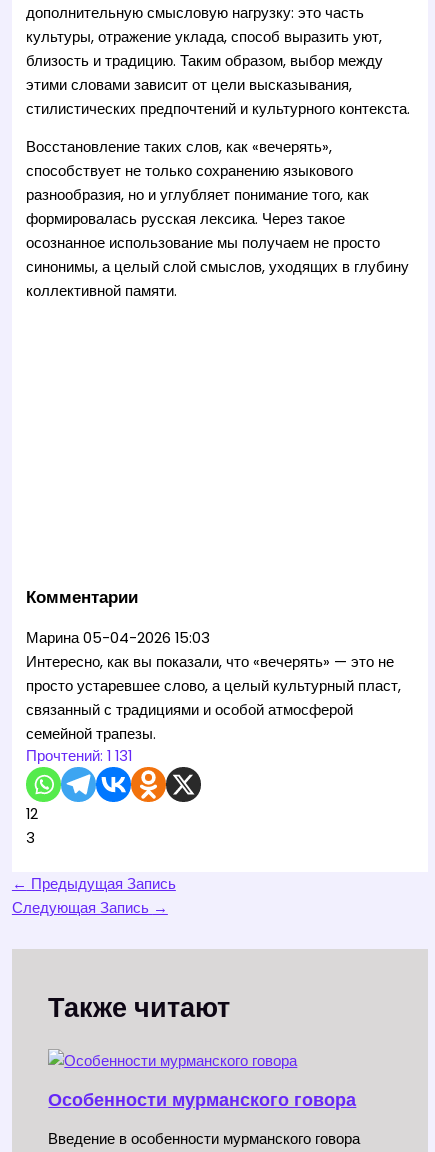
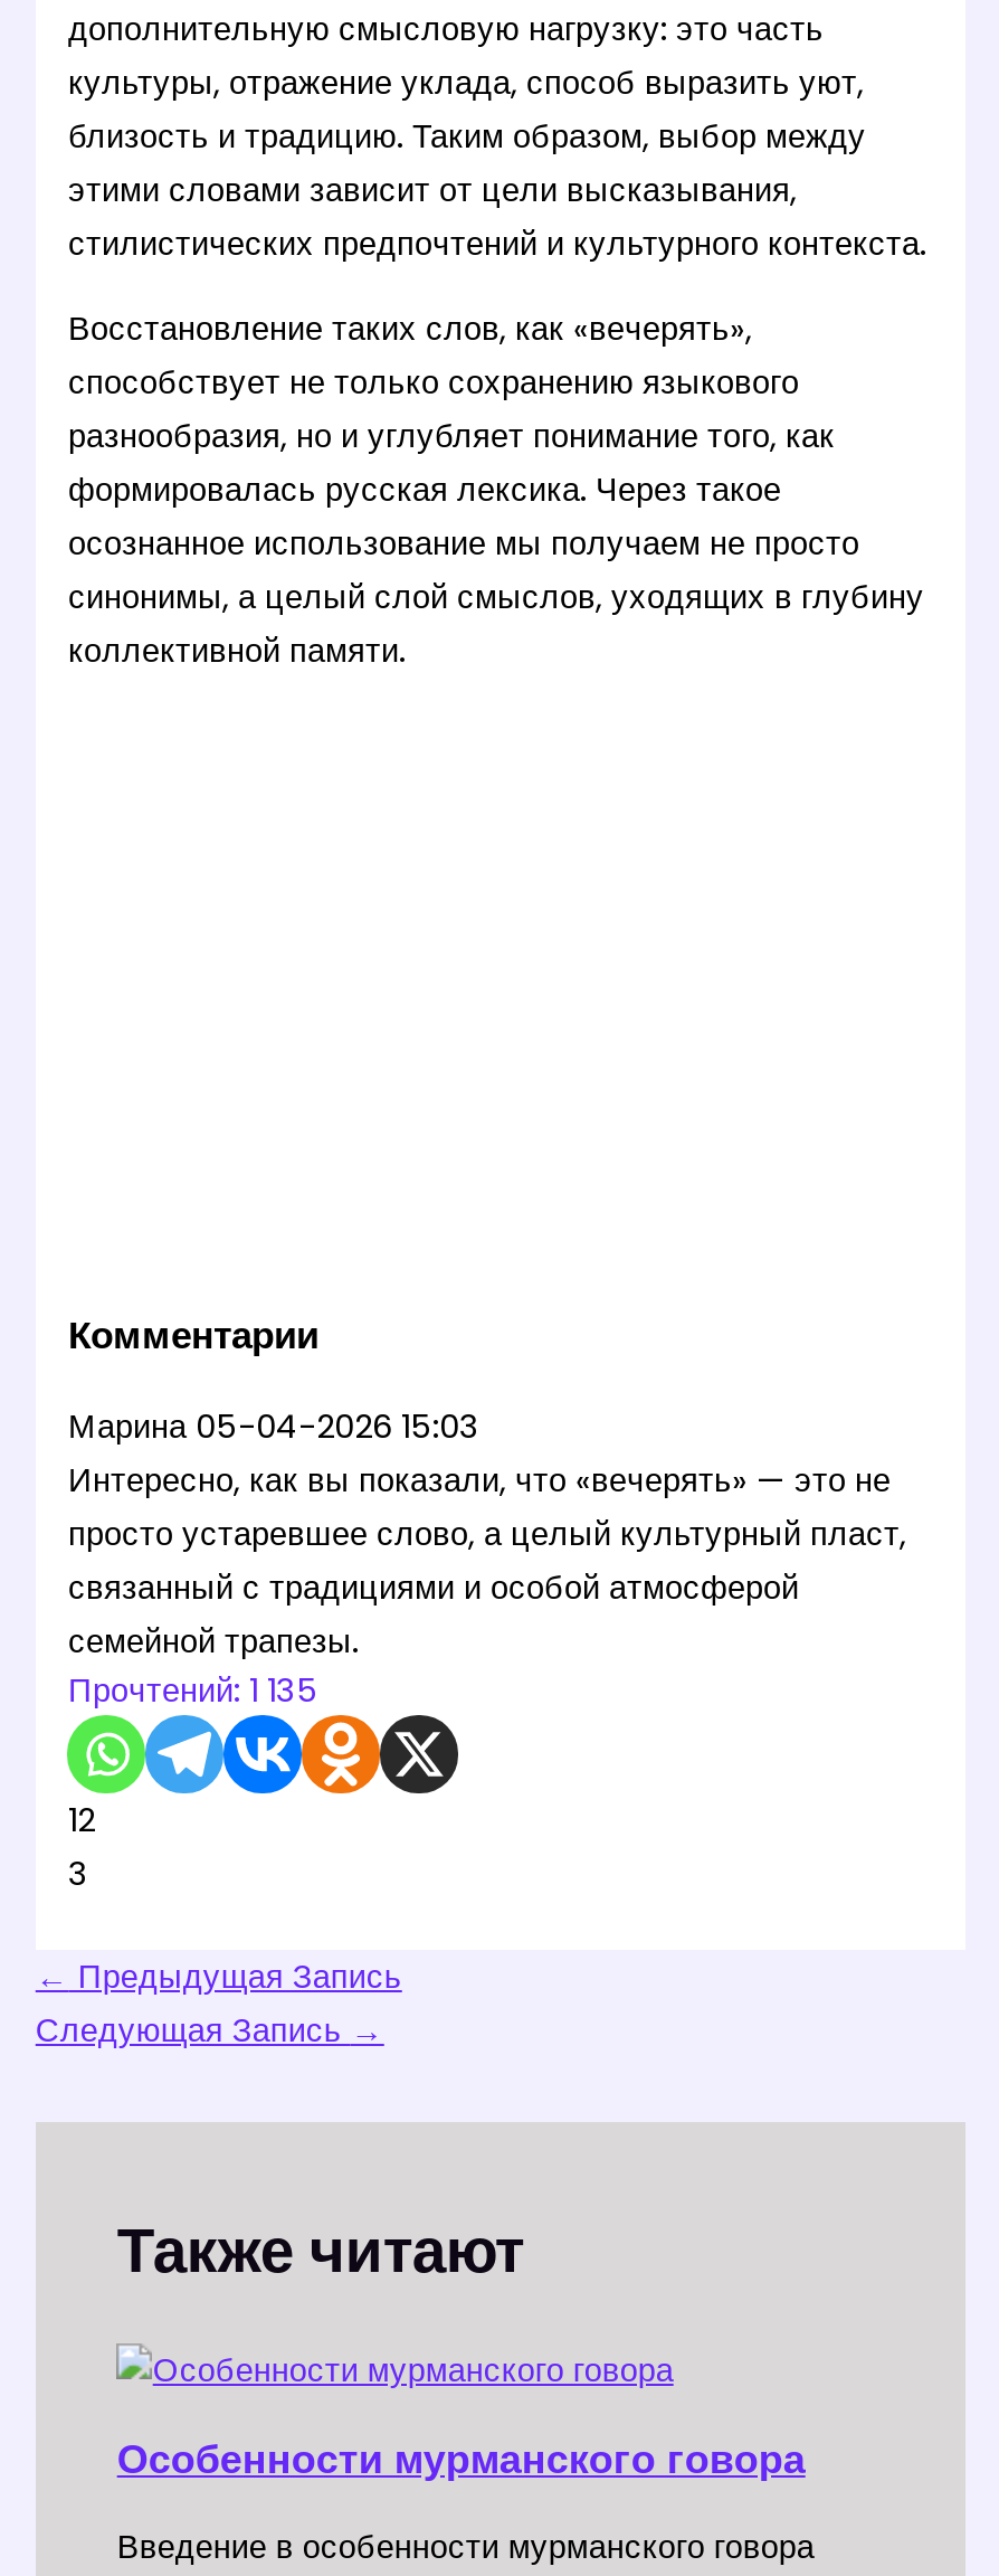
[26,746,132,766] Прочтений: 1 131 -> [68,1668,318,1713] Прочтений: 1 135

